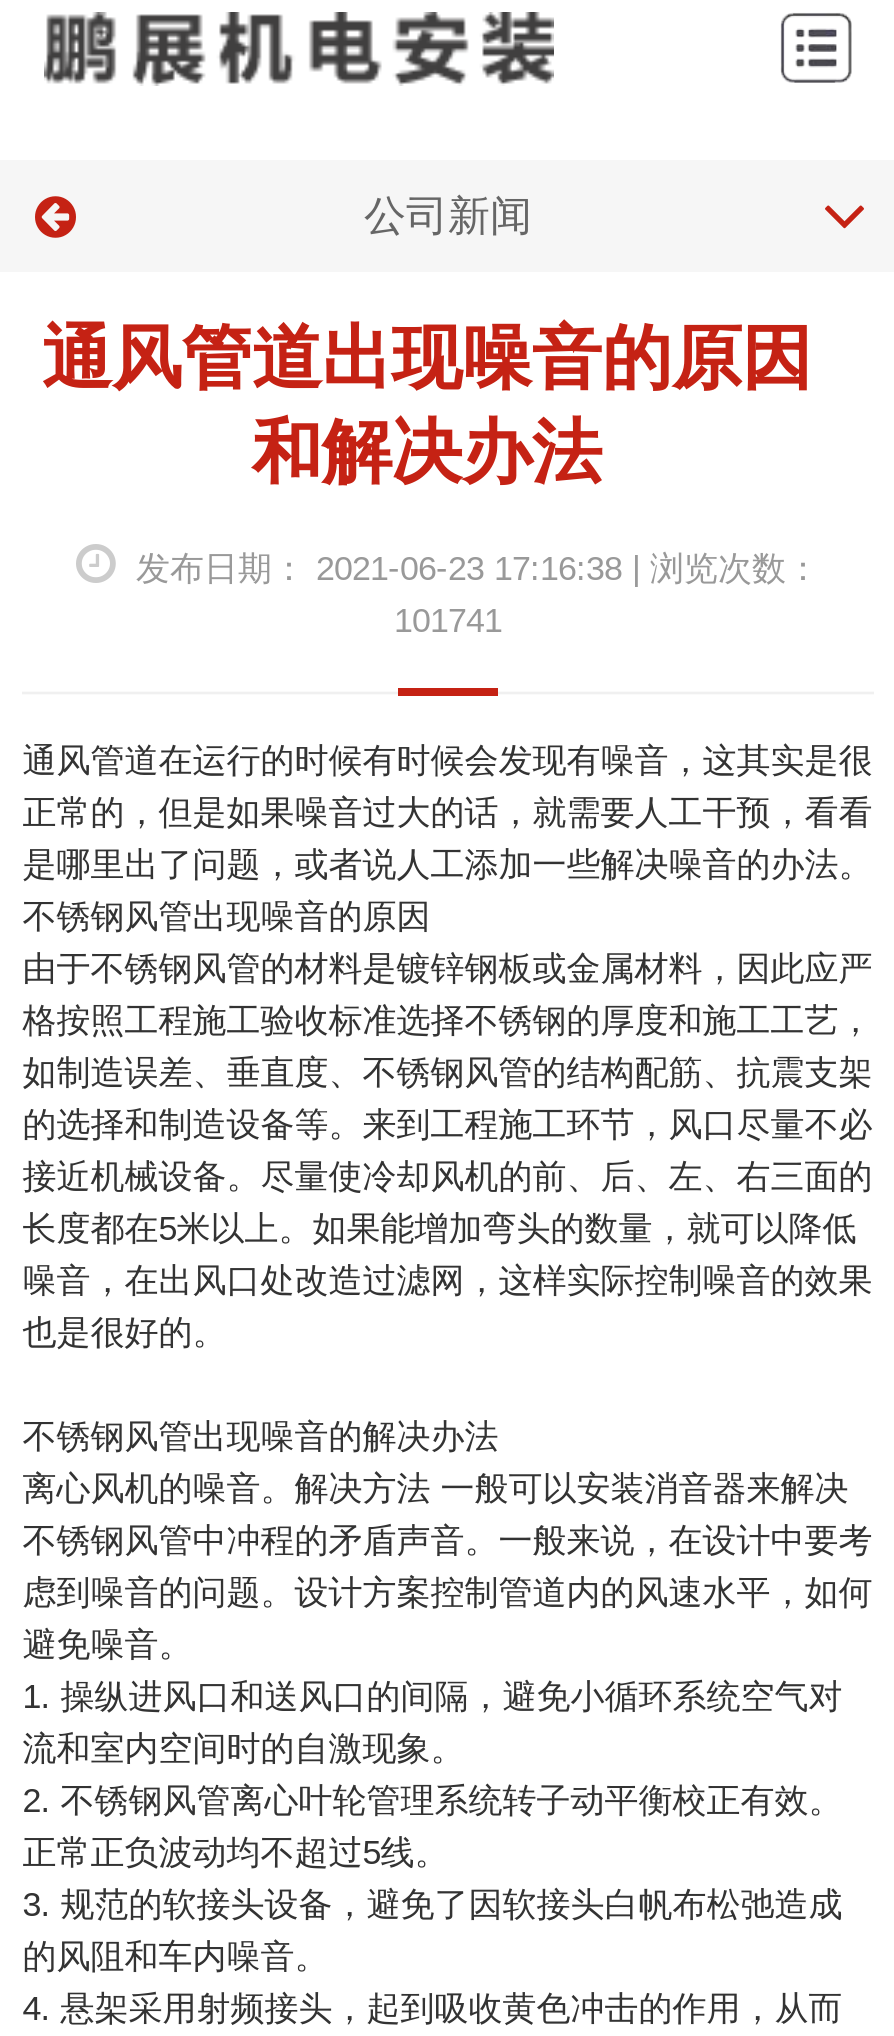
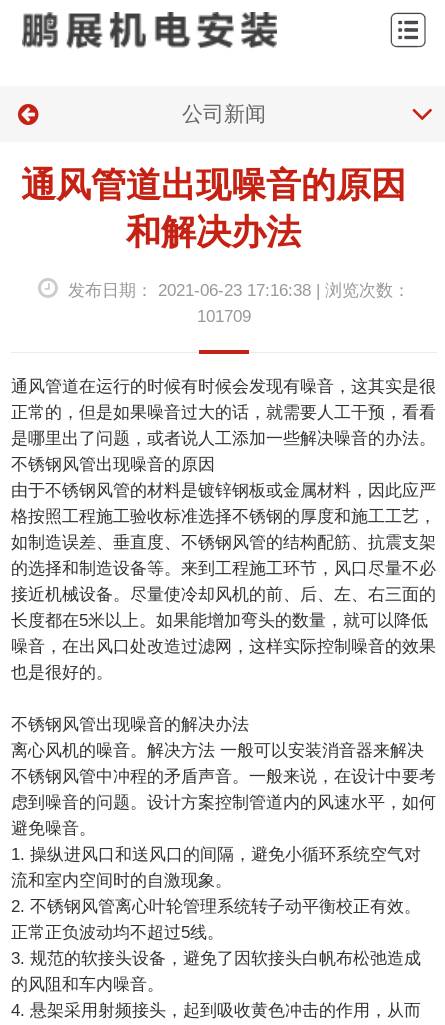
[394,602,502,640] 101741 -> [197,307,251,326] 101709

